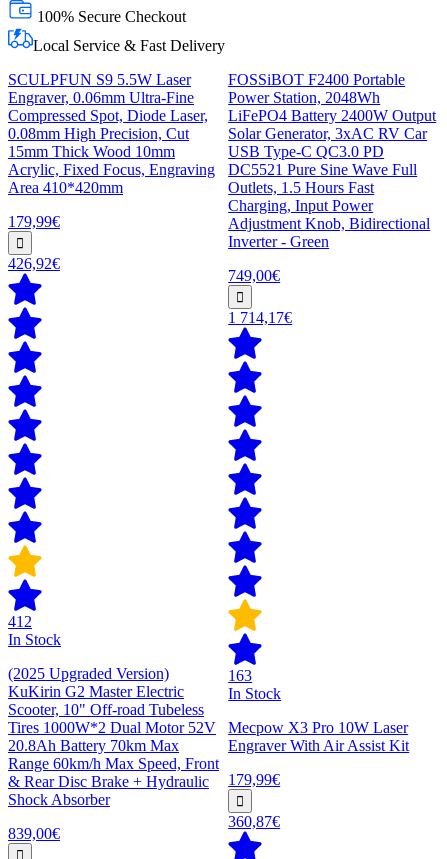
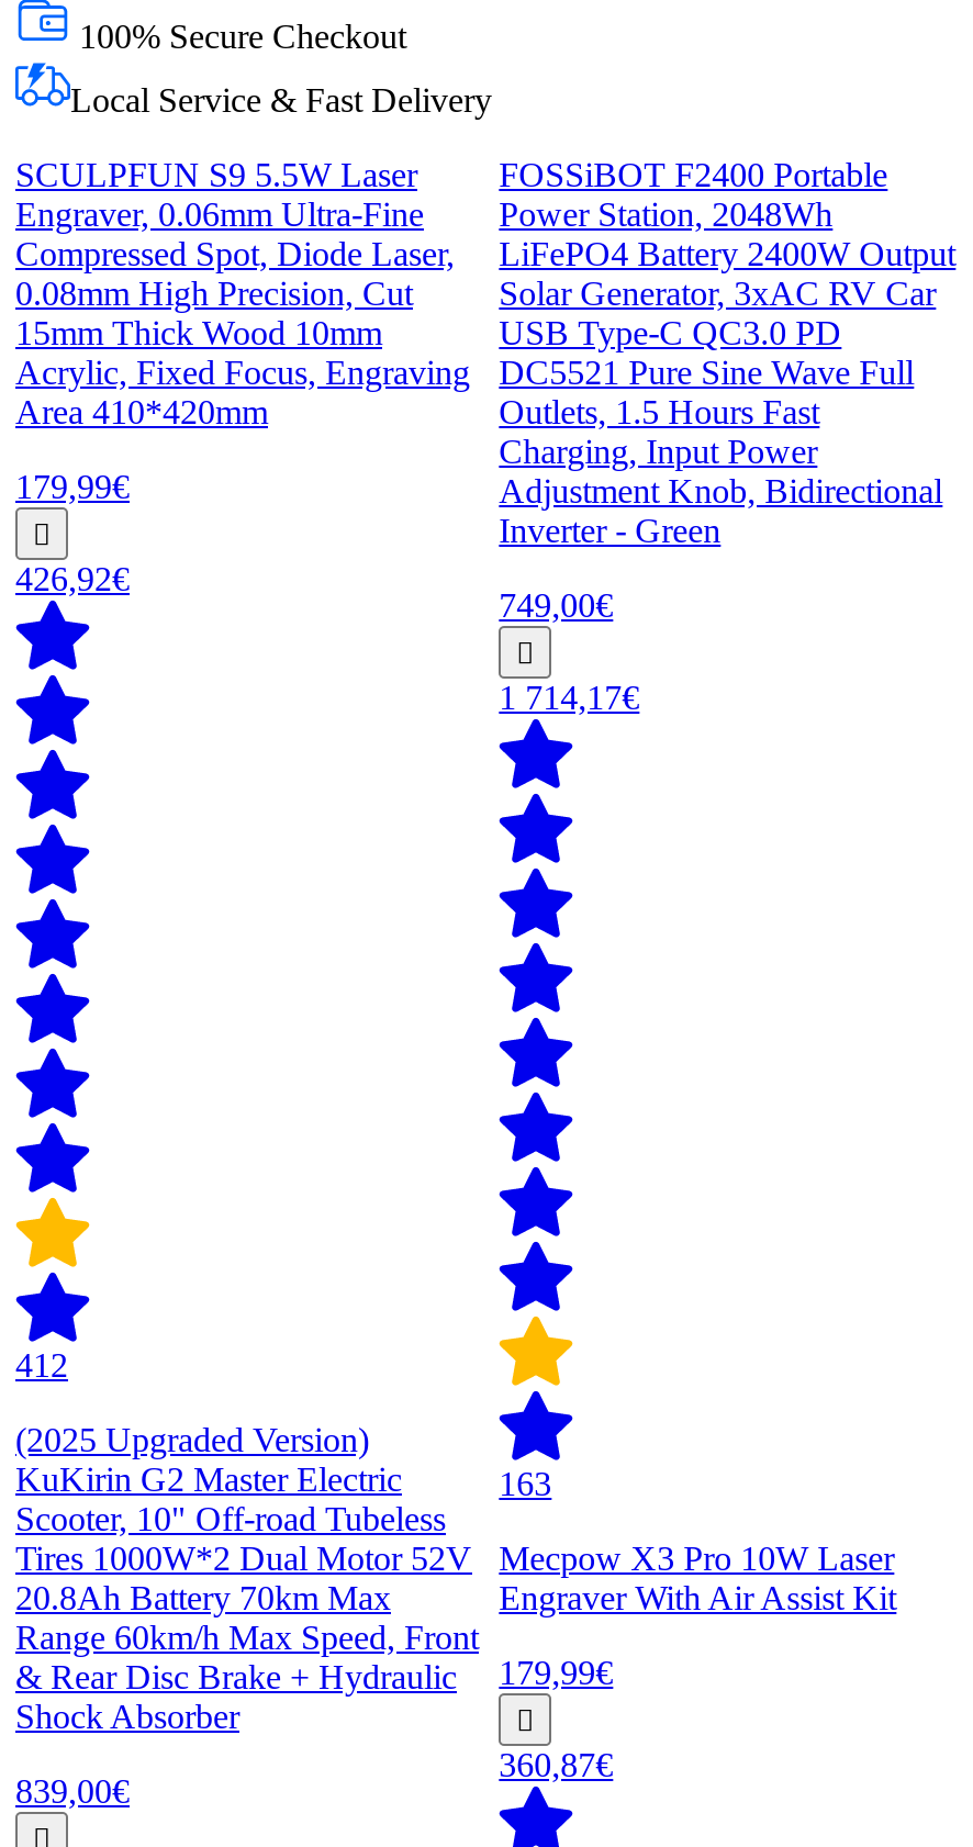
[8,631,61,648] In Stock -> none
[228,685,281,702] In Stock -> none

